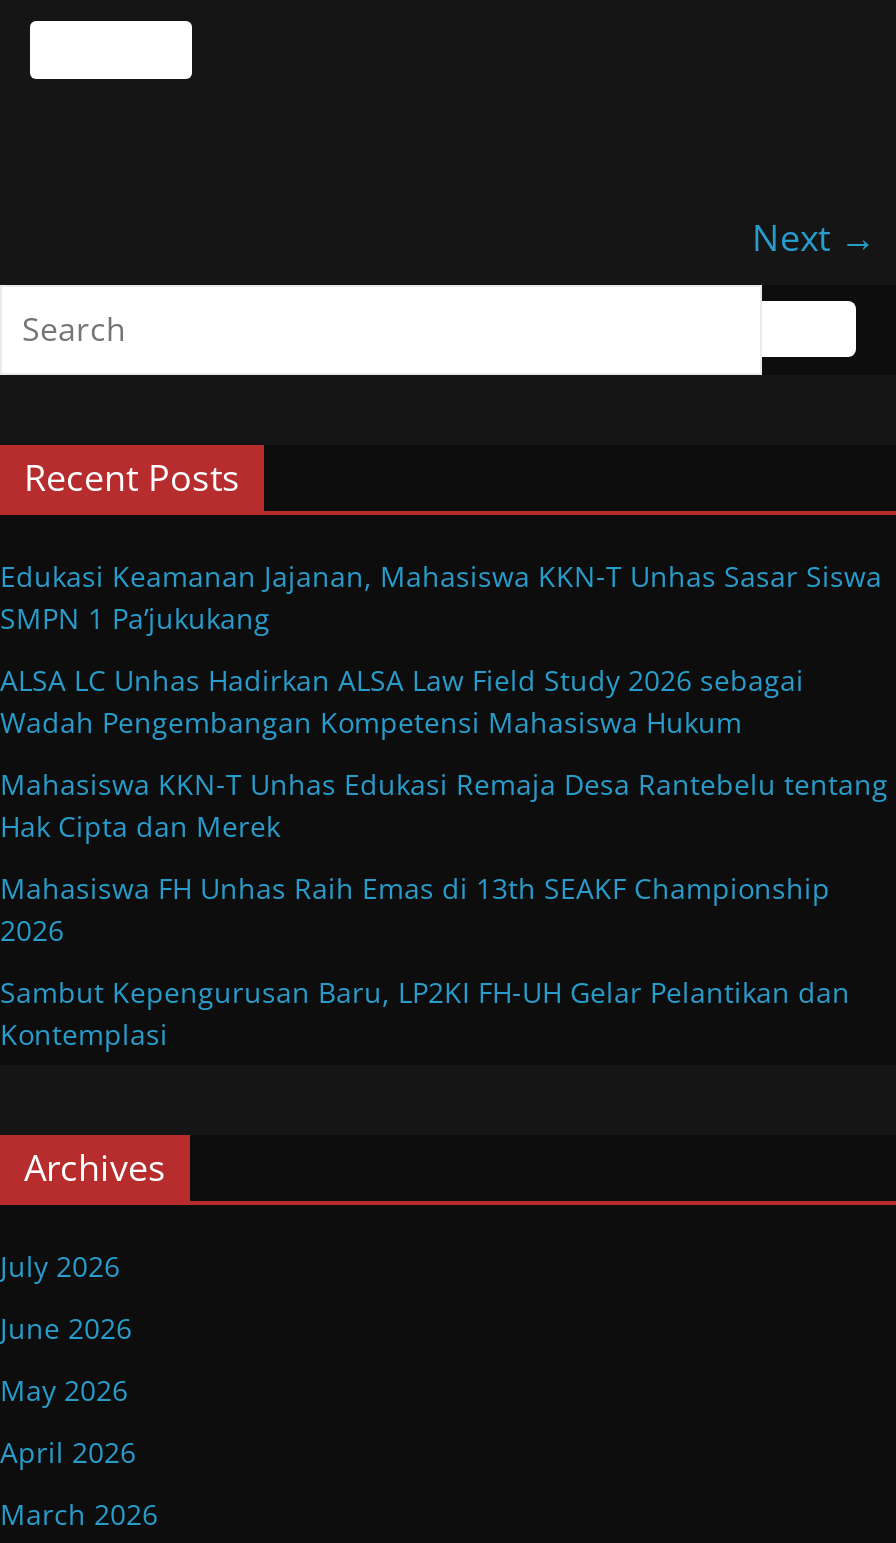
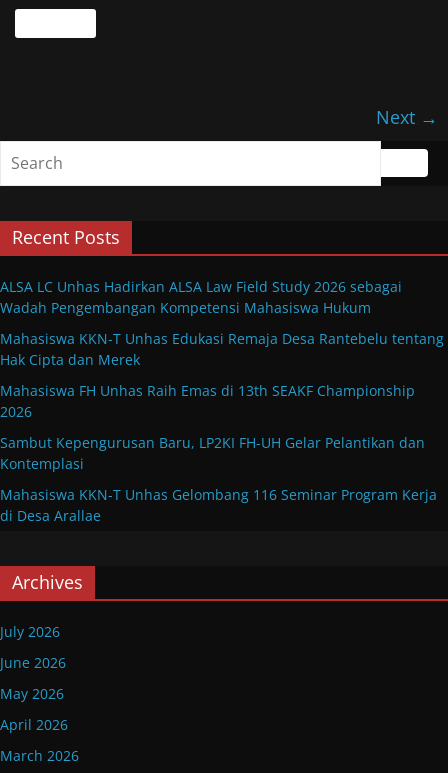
[0,557,882,637] Edukasi Keamanan Jajanan, Mahasiswa KKN-T Unhas Sasar Siswa | SMPN 1 Pa’jukukang -> none
moved [0,661,888,1053] -> [0,277,444,473]: ALSA LC Unhas Hadirkan ALSA Law Field Study 2026 sebagai | Wadah Pengembangan Kompetensi Mahasiswa Hukum | Mahasiswa KKN-T Unhas Edukasi Remaja Desa Rantebelu tentang | Hak Cipta dan Merek | Mahasiswa FH Unhas Raih Emas di 13th SEAKF Championship | 2026 | Sambut Kepengurusan Baru, LP2KI FH-UH Gelar Pelantikan dan | Kontemplasi
none -> [0,485,437,525] Mahasiswa KKN-T Unhas Gelombang 116 Seminar Program Kerja | di Desa Arallae

